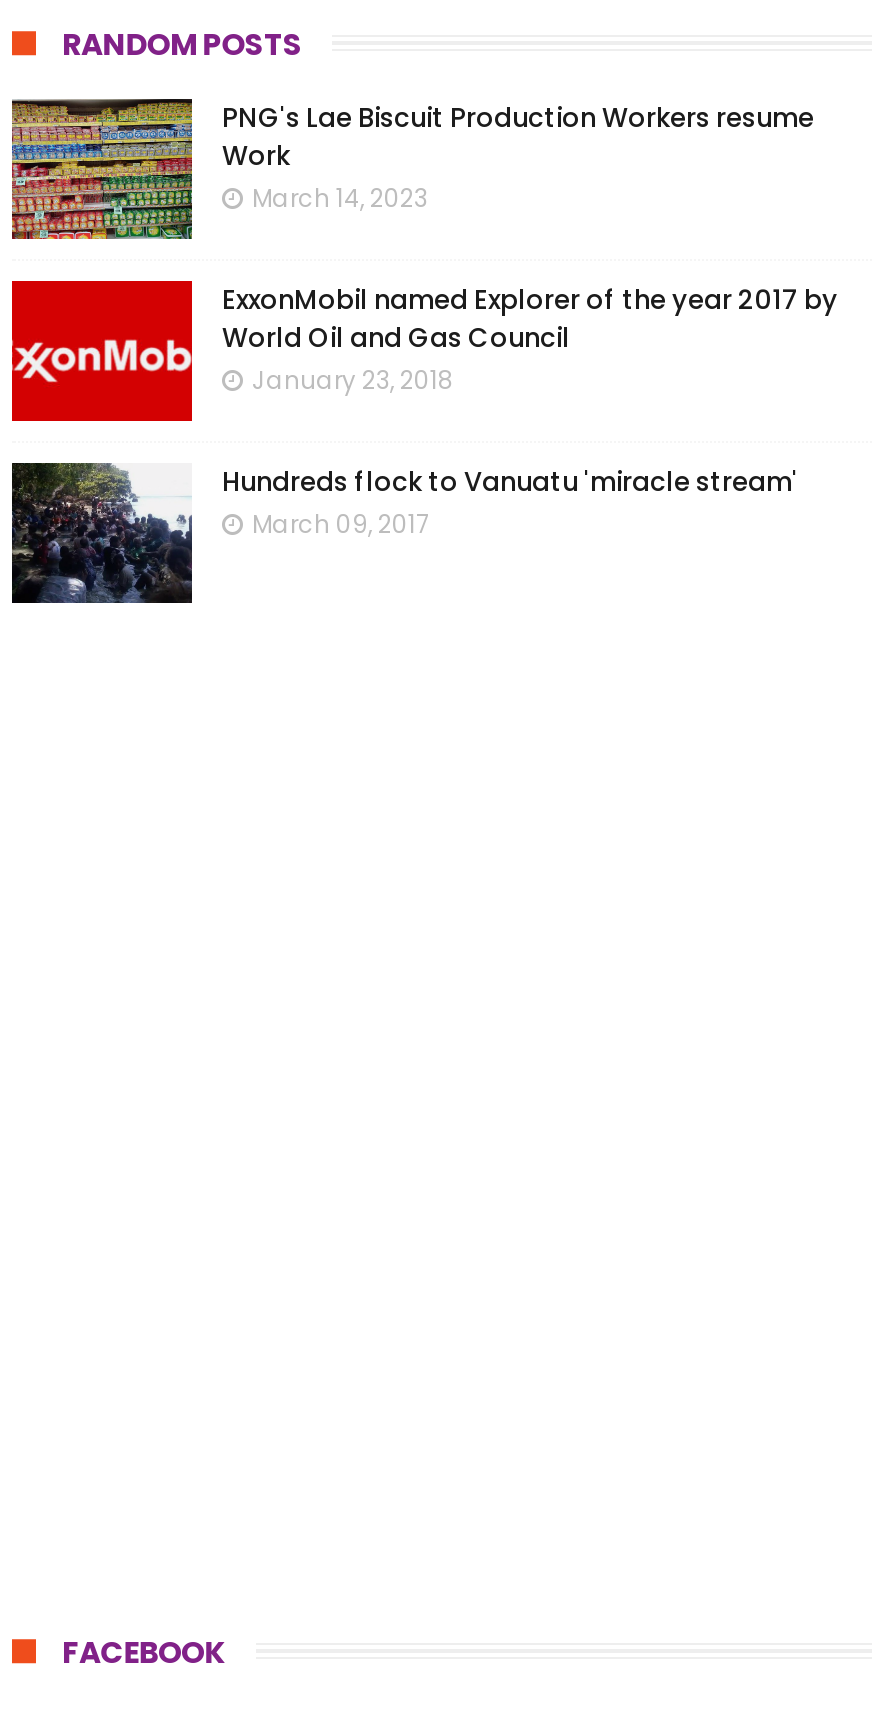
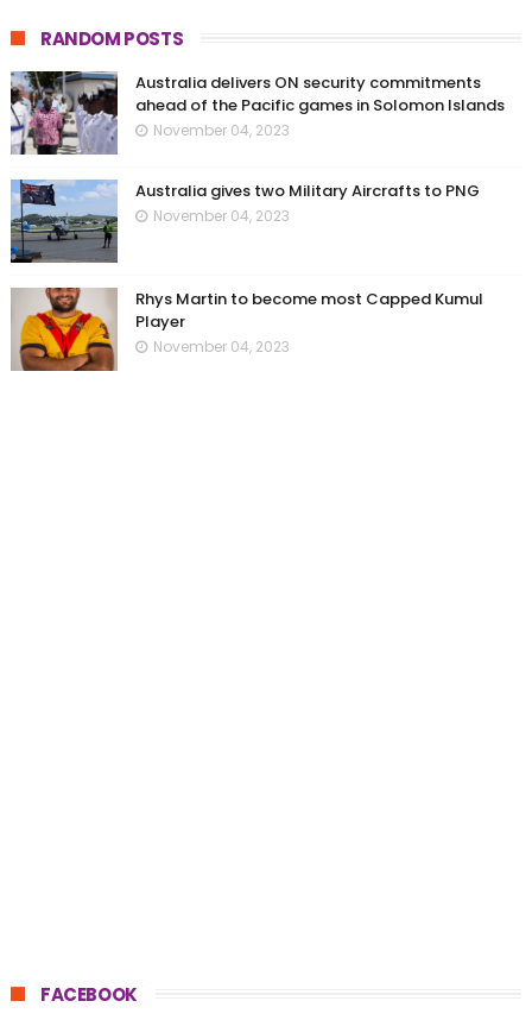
[10,97,814,241] [image] | PNG's Lae Biscuit Production Workers resume | Work | March 14, 2023 -> [9,70,505,156] [image] | Australia delivers ON security commitments | ahead of the Pacific games in Solomon Islands | November 04, 2023
[10,279,838,423] [image] | ExxonMobil named Explorer of the year 2017 by | World Oil and Gas Council | January 23, 2018 -> [9,178,480,264] [image] | Australia gives two Military Aircrafts to PNG | November 04, 2023
[12,461,798,605] [image] | Hundreds flock to Vanuatu 'miracle stream' | March 09, 2017 -> [11,287,483,372] [image] | Rhys Martin to become most Capped Kumul | Player | November 04, 2023

